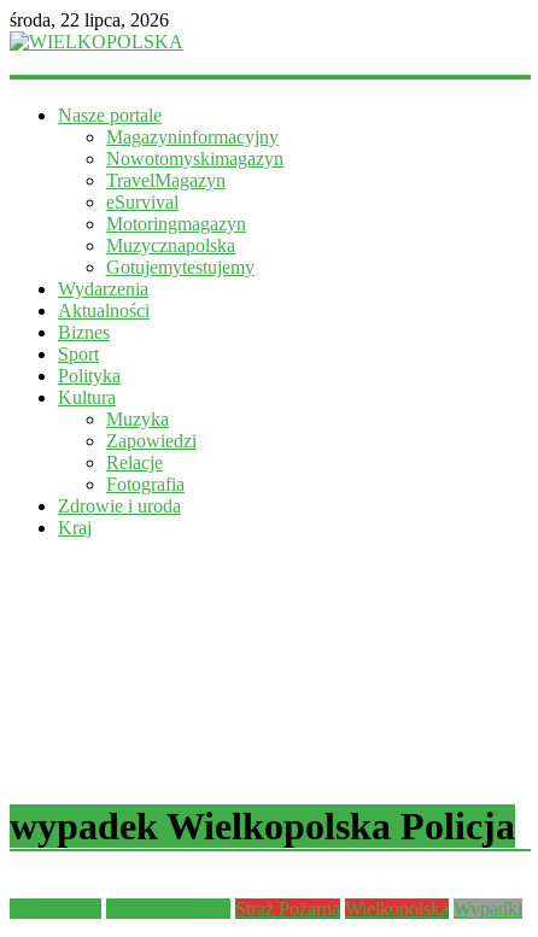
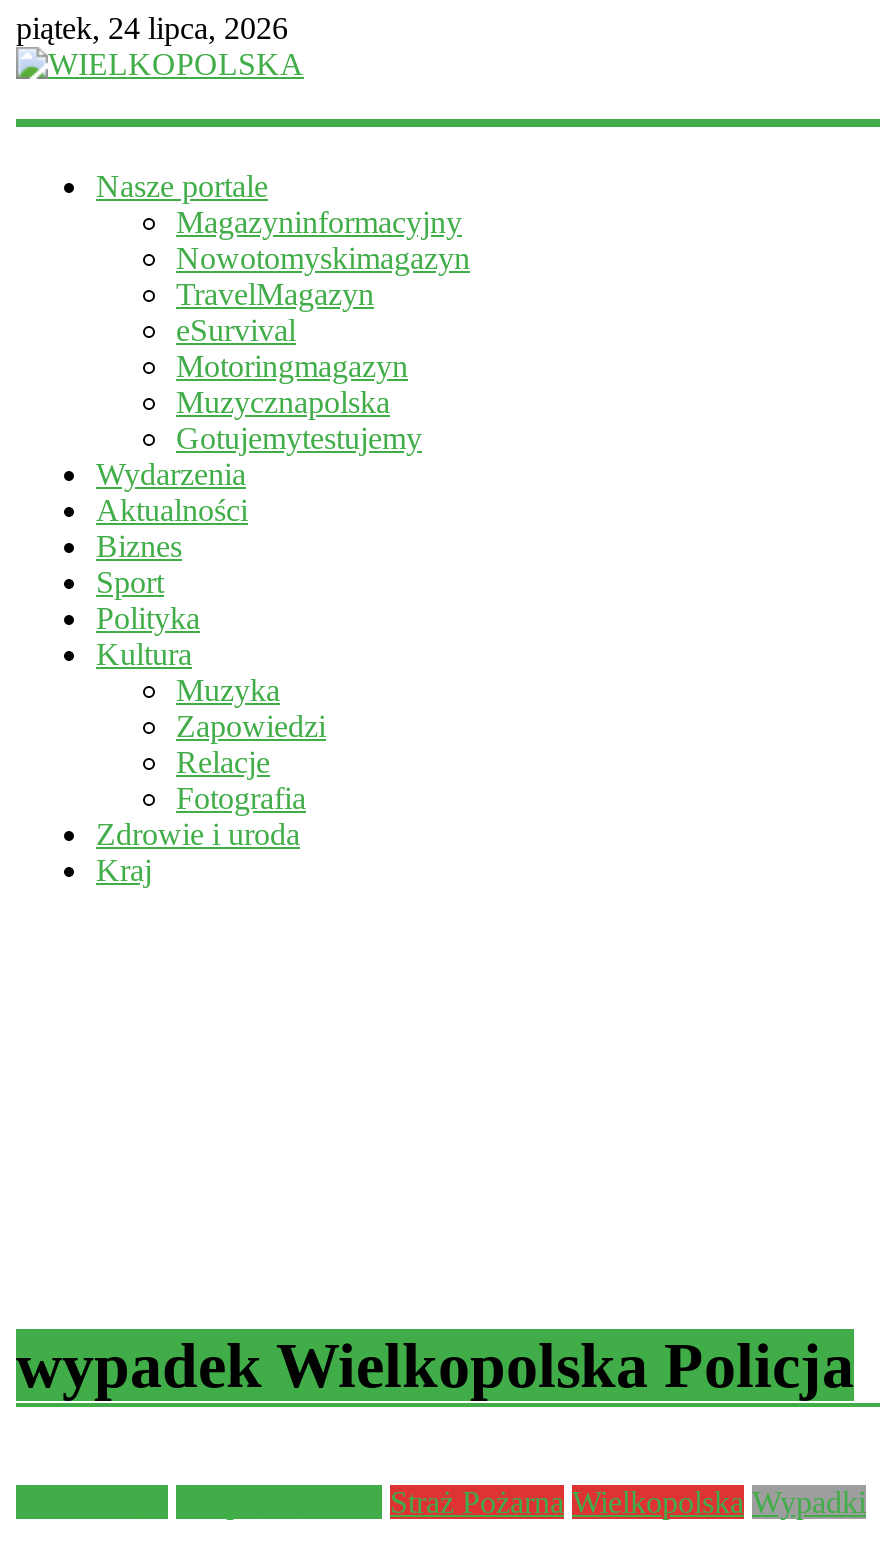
[10,10,169,30] środa, 22 lipca, 2026 -> [16,11,288,45] piątek, 24 lipca, 2026

